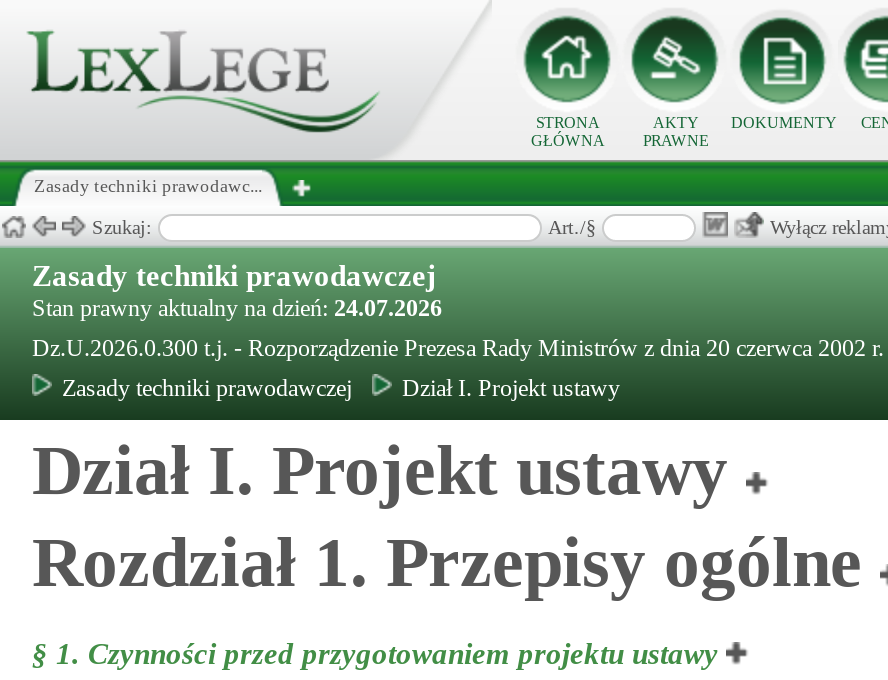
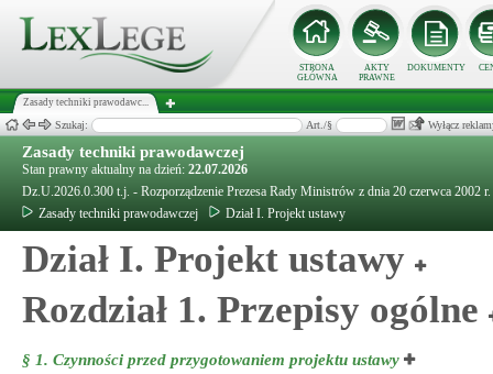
[32,294,442,322] Stan prawny aktualny na dzień: 24.07.2026 -> [22,162,248,177] Stan prawny aktualny na dzień: 22.07.2026

